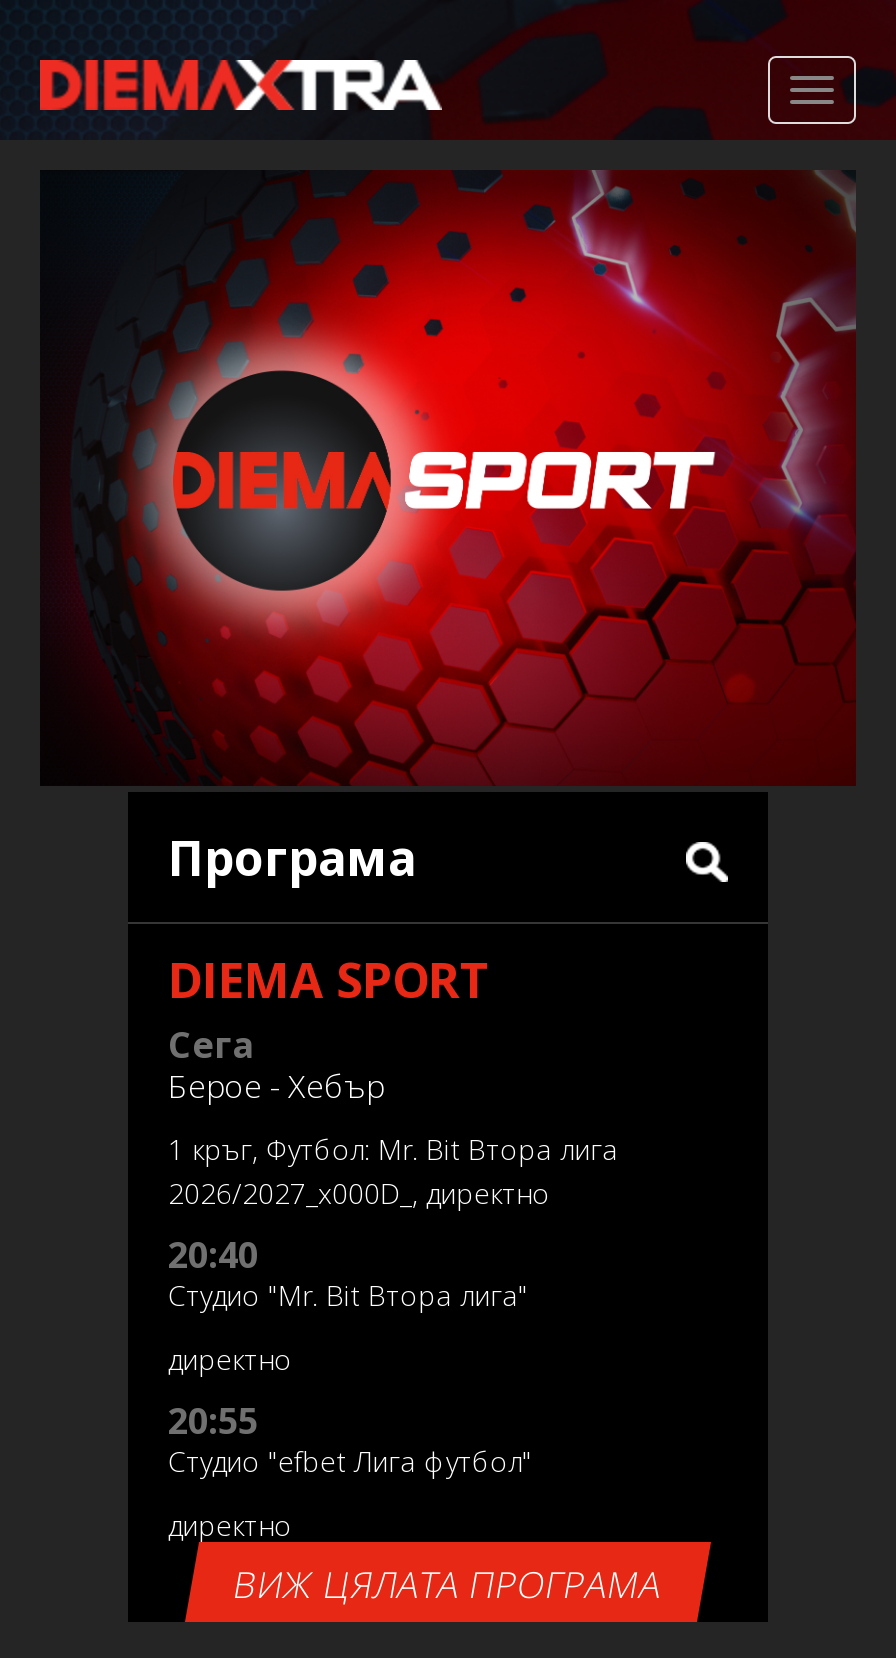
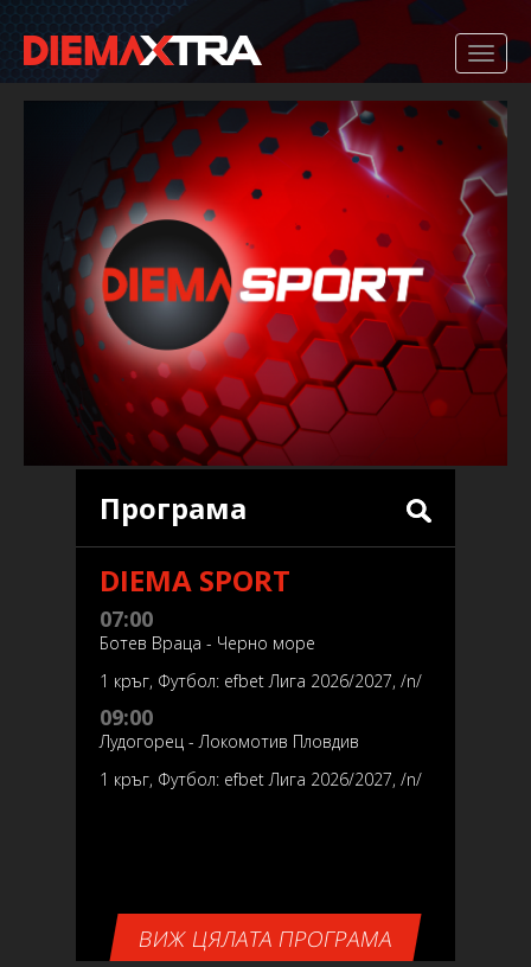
[168,1021,618,1545] Сега | Берое - Хебър | 1 кръг, Футбол: Mr. Bit Втора лига | 2026/2027_x000D_, директно | 20:40 | Студио "Mr. Bit Втора лига" | директно | 20:55 | Студио "efbet Лига футбол" | директно -> [100,605,422,791] 07:00 | Ботев Враца - Черно море | 1 кръг, Футбол: efbet Лига 2026/2027, /n/ | 09:00 | Лудогорец - Локомотив Пловдив | 1 кръг, Футбол: efbet Лига 2026/2027, /n/

